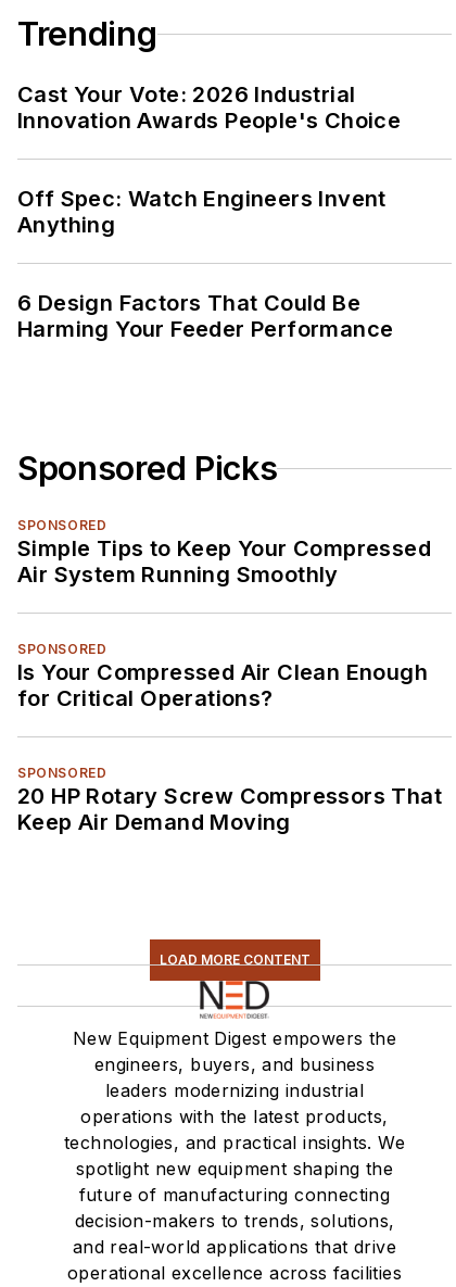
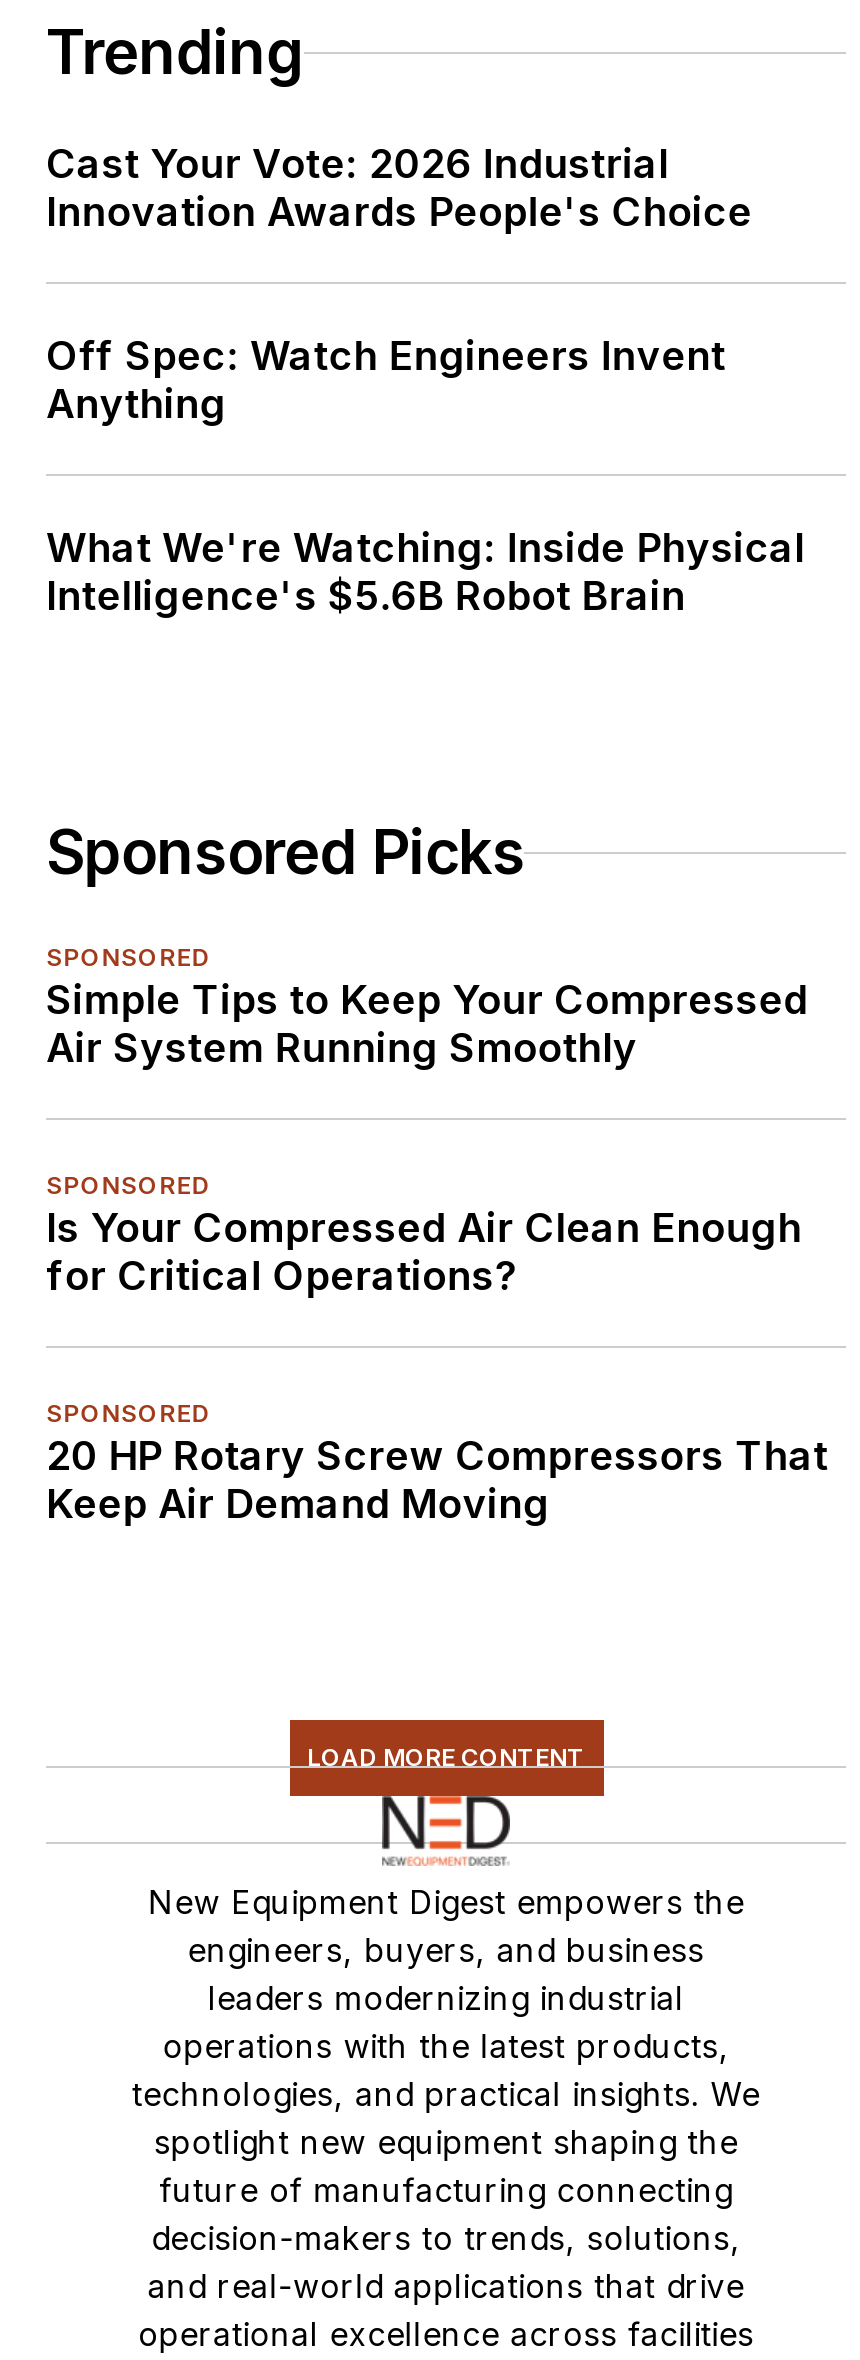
[17,290,393,342] 6 Design Factors That Could Be | Harming Your Feeder Performance -> [46,524,805,620] What We're Watching: Inside Physical | Intelligence's $5.6B Robot Brain

